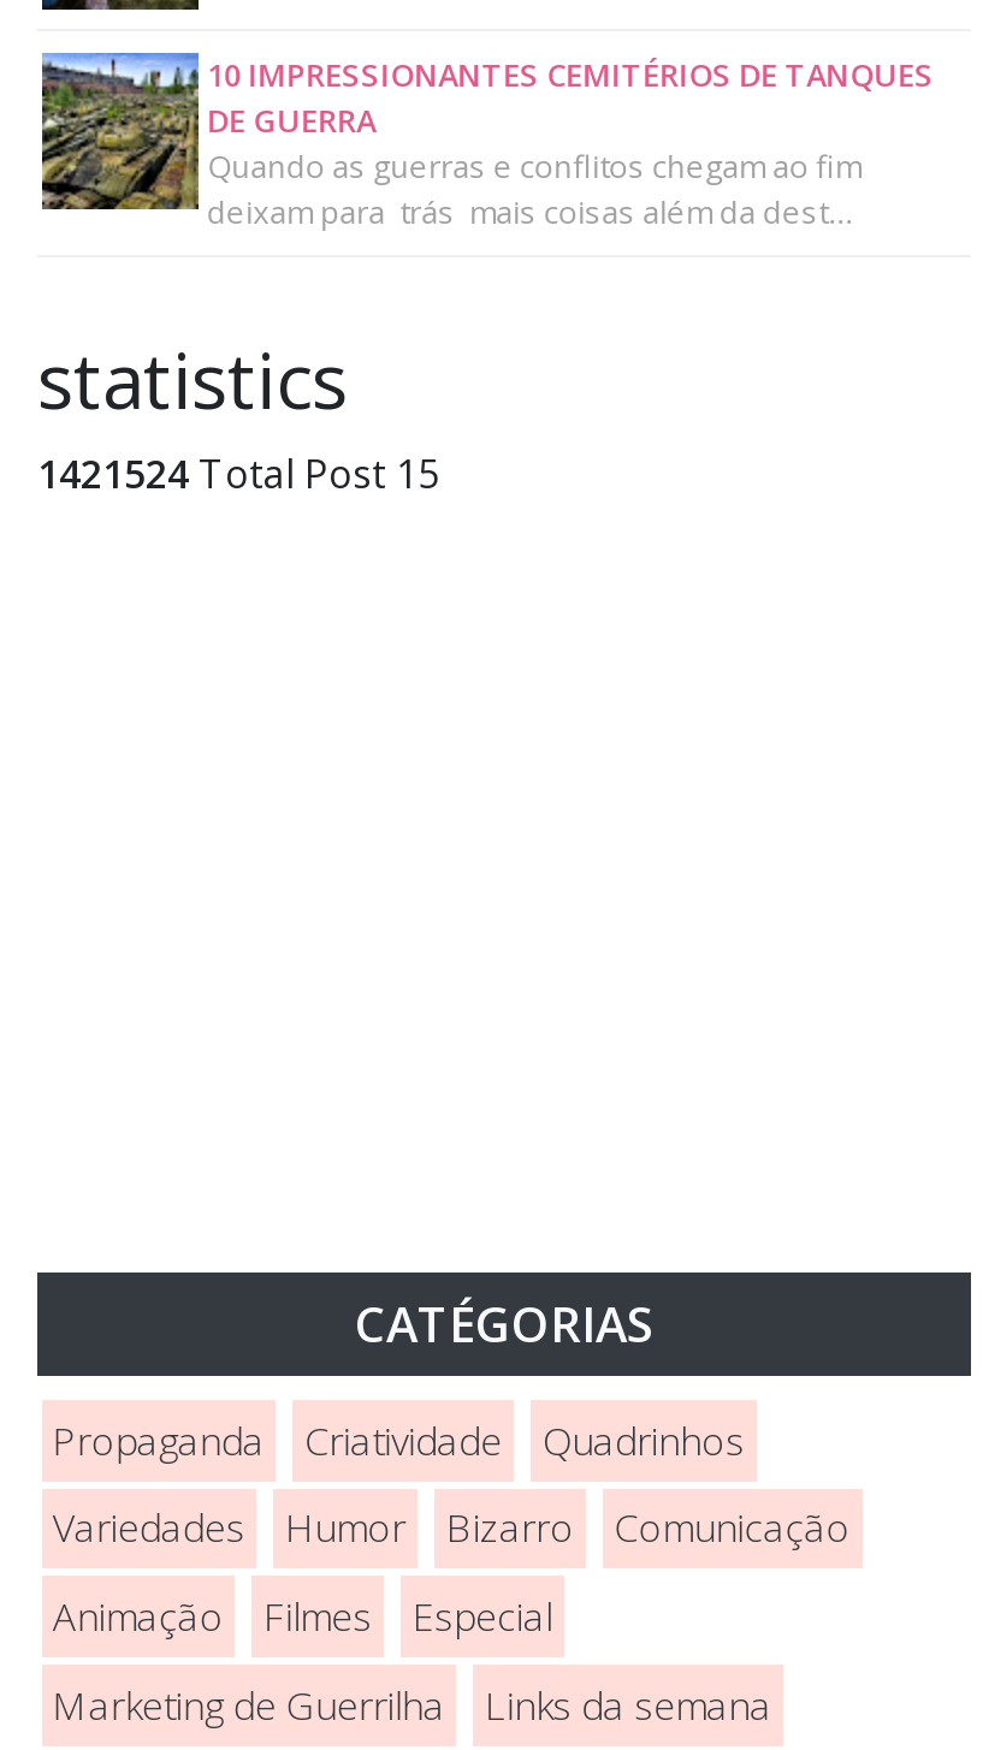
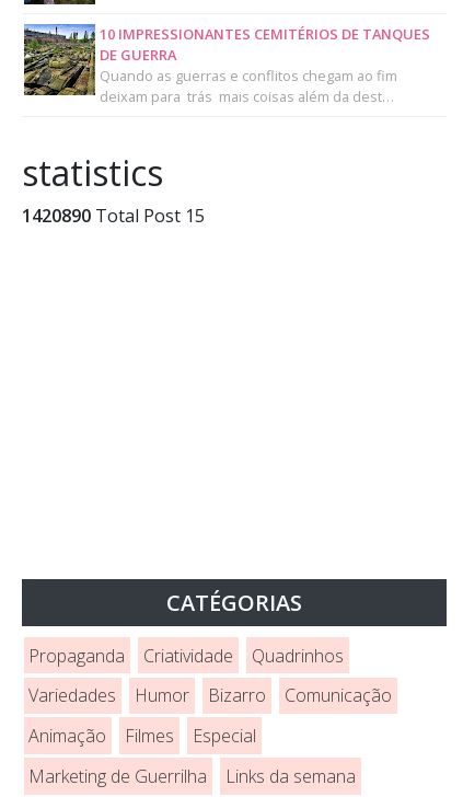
[37,448,439,501] 1421524 Total Post 15 -> [22,204,205,228] 1420890 Total Post 15

